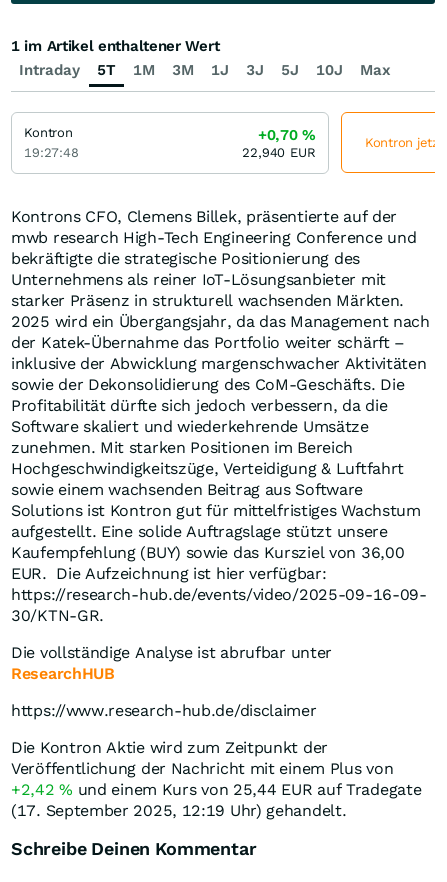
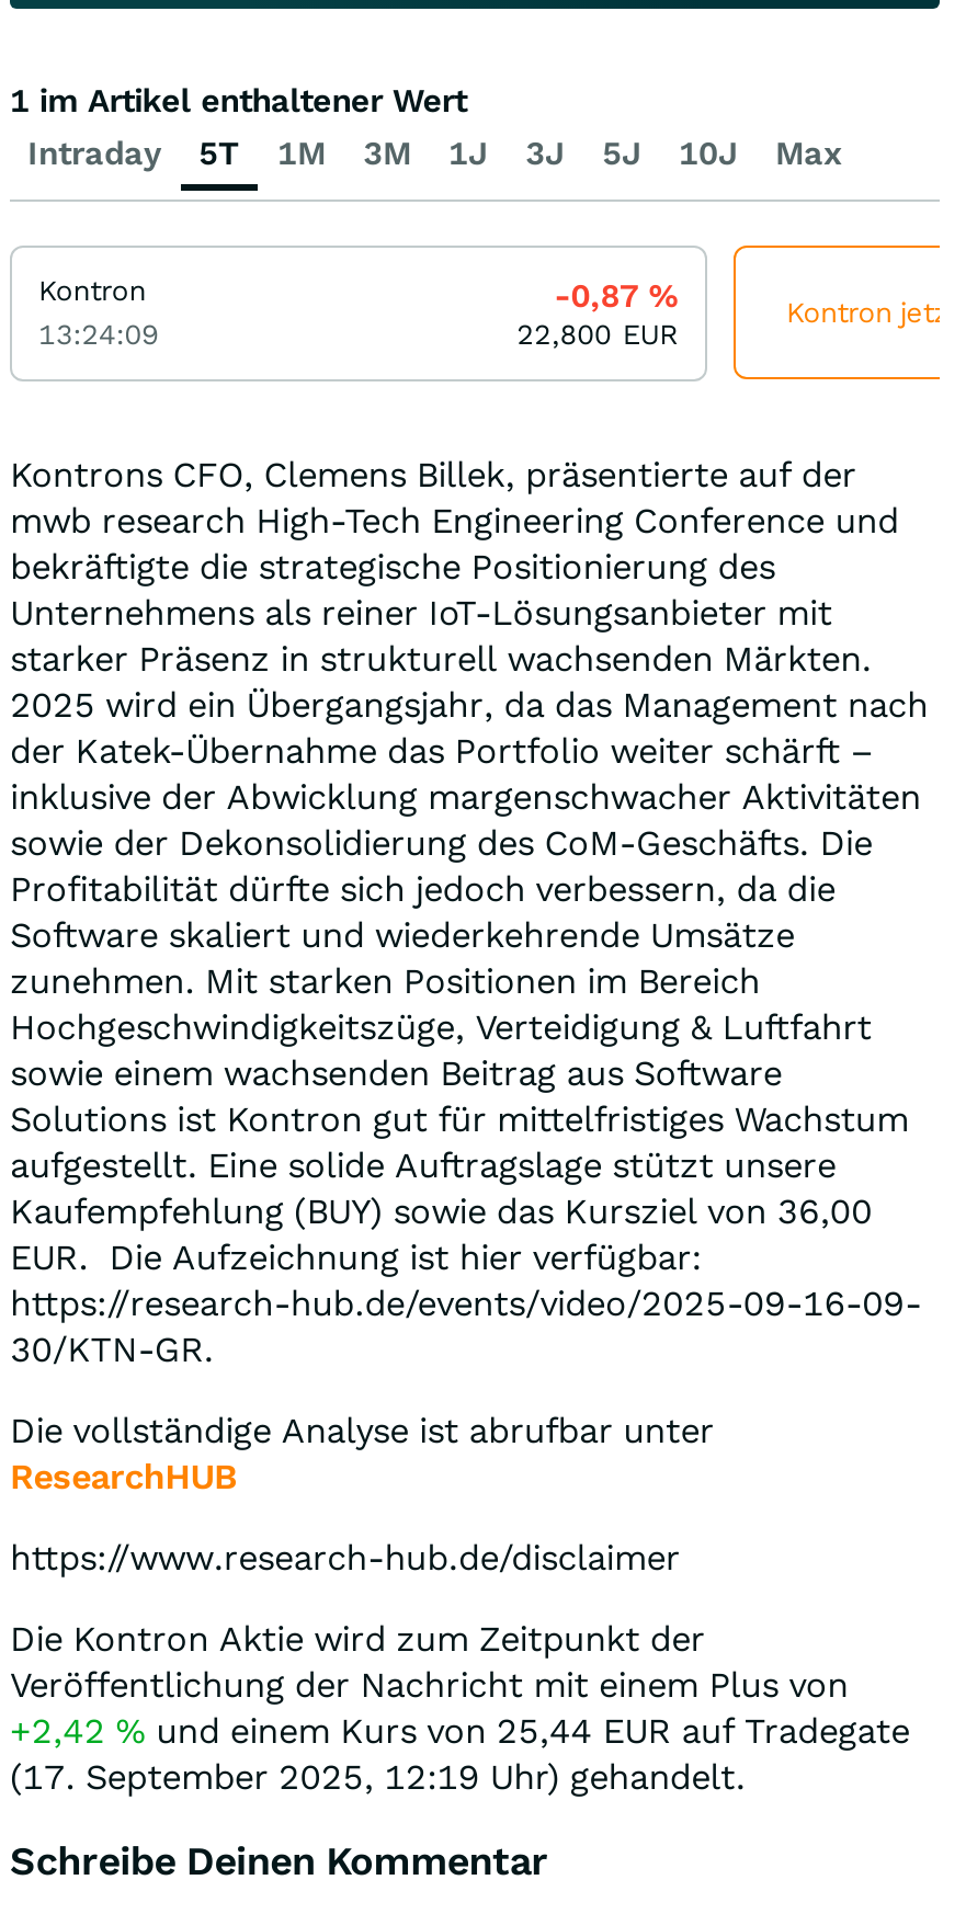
[258,126,316,144] +0,70% -> [554,277,679,316] -0,87%
[24,145,79,160] 19:27:48 -> [38,319,159,351] 13:24:09
[242,145,316,160] 22,940 EUR -> [517,319,679,351] 22,800 EUR

